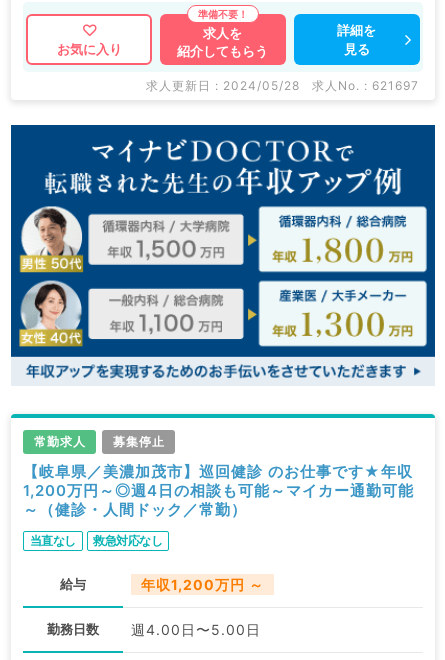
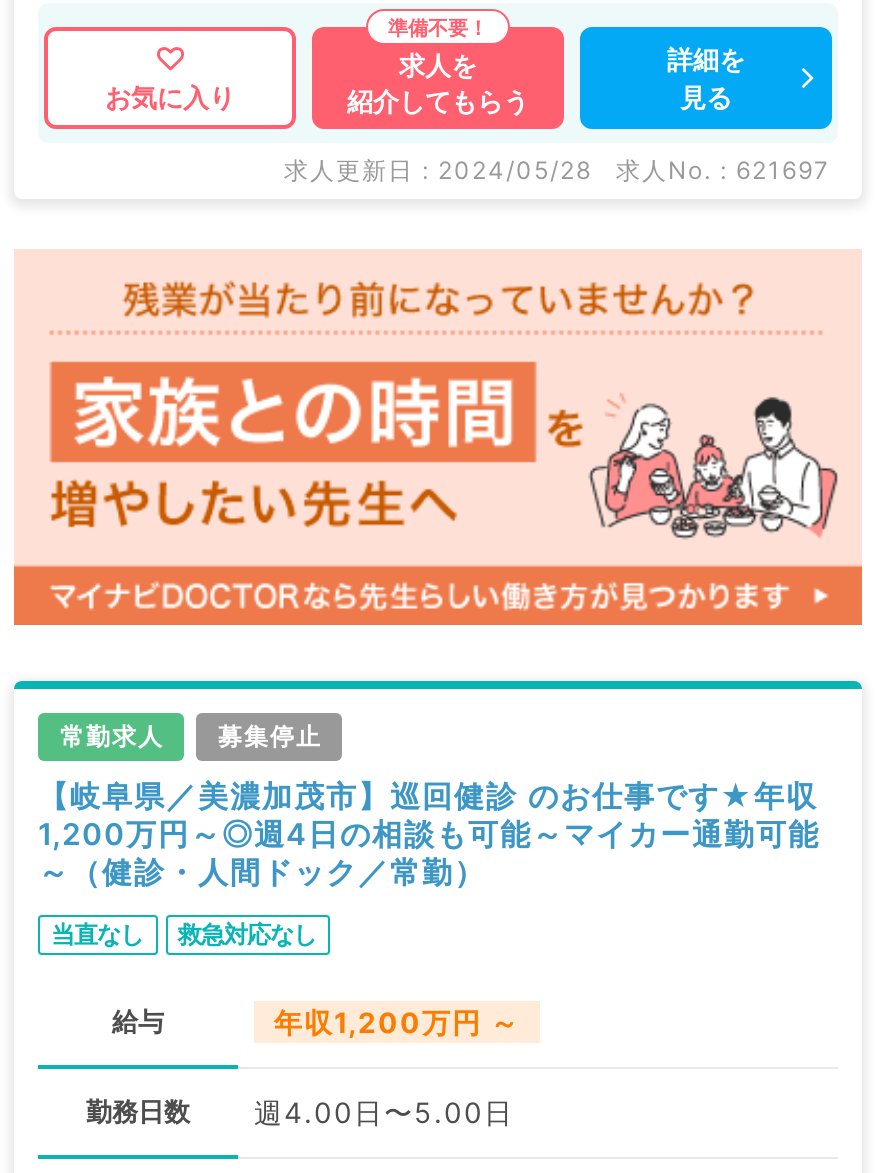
[10,124,436,380] [image] -> [12,249,864,627] [image]

